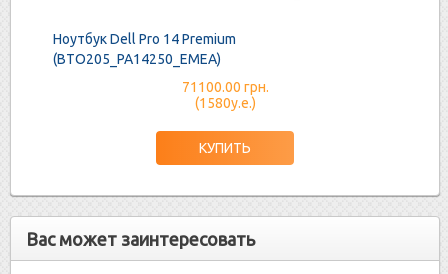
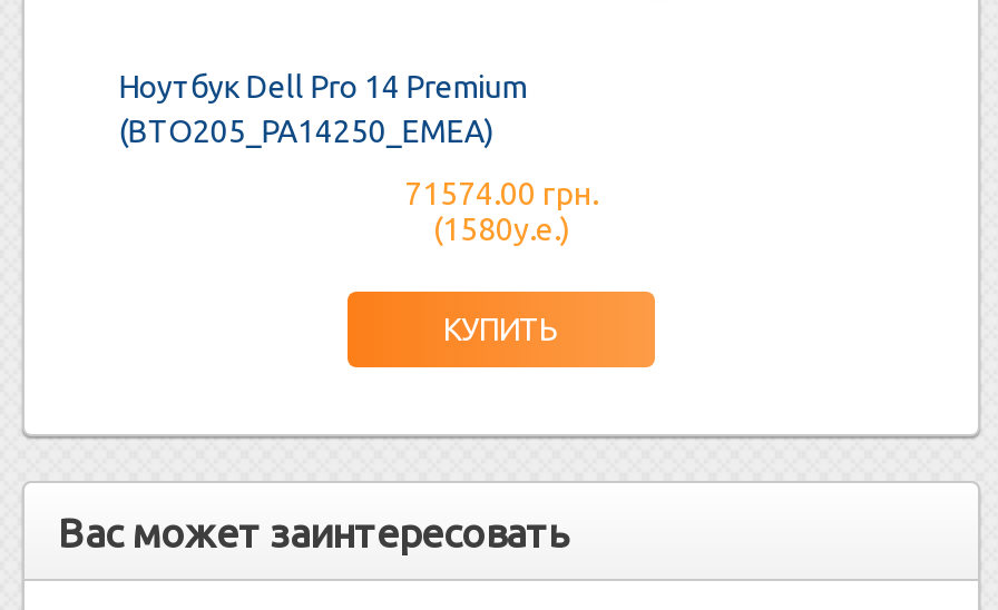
[181,78,268,94] 71100.00 грн. -> [404,175,598,210] 71574.00 грн.

